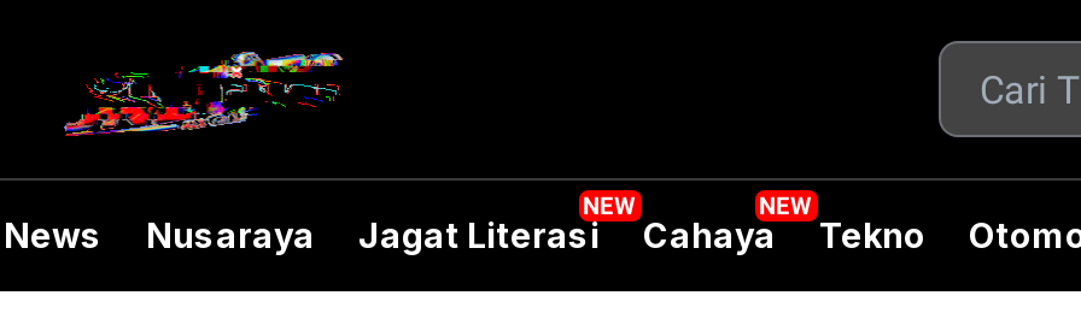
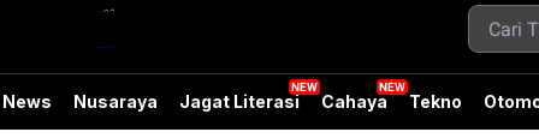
[63,51,343,140] [image] -> none

